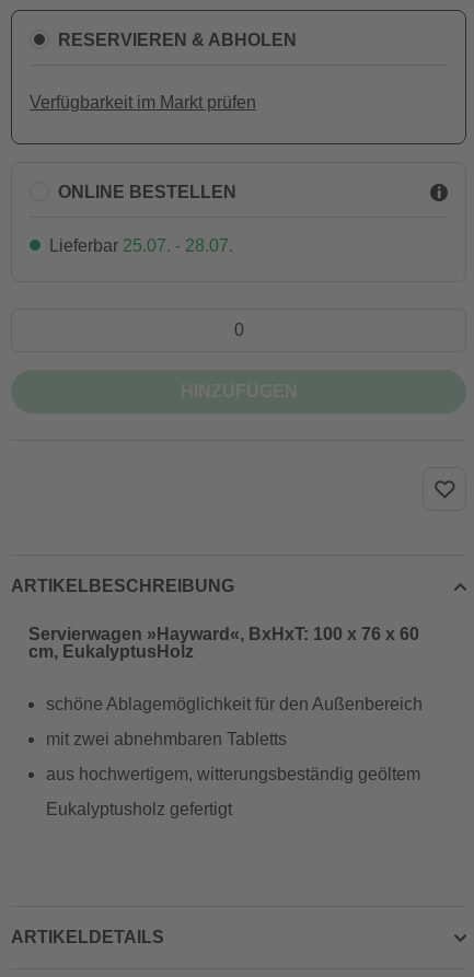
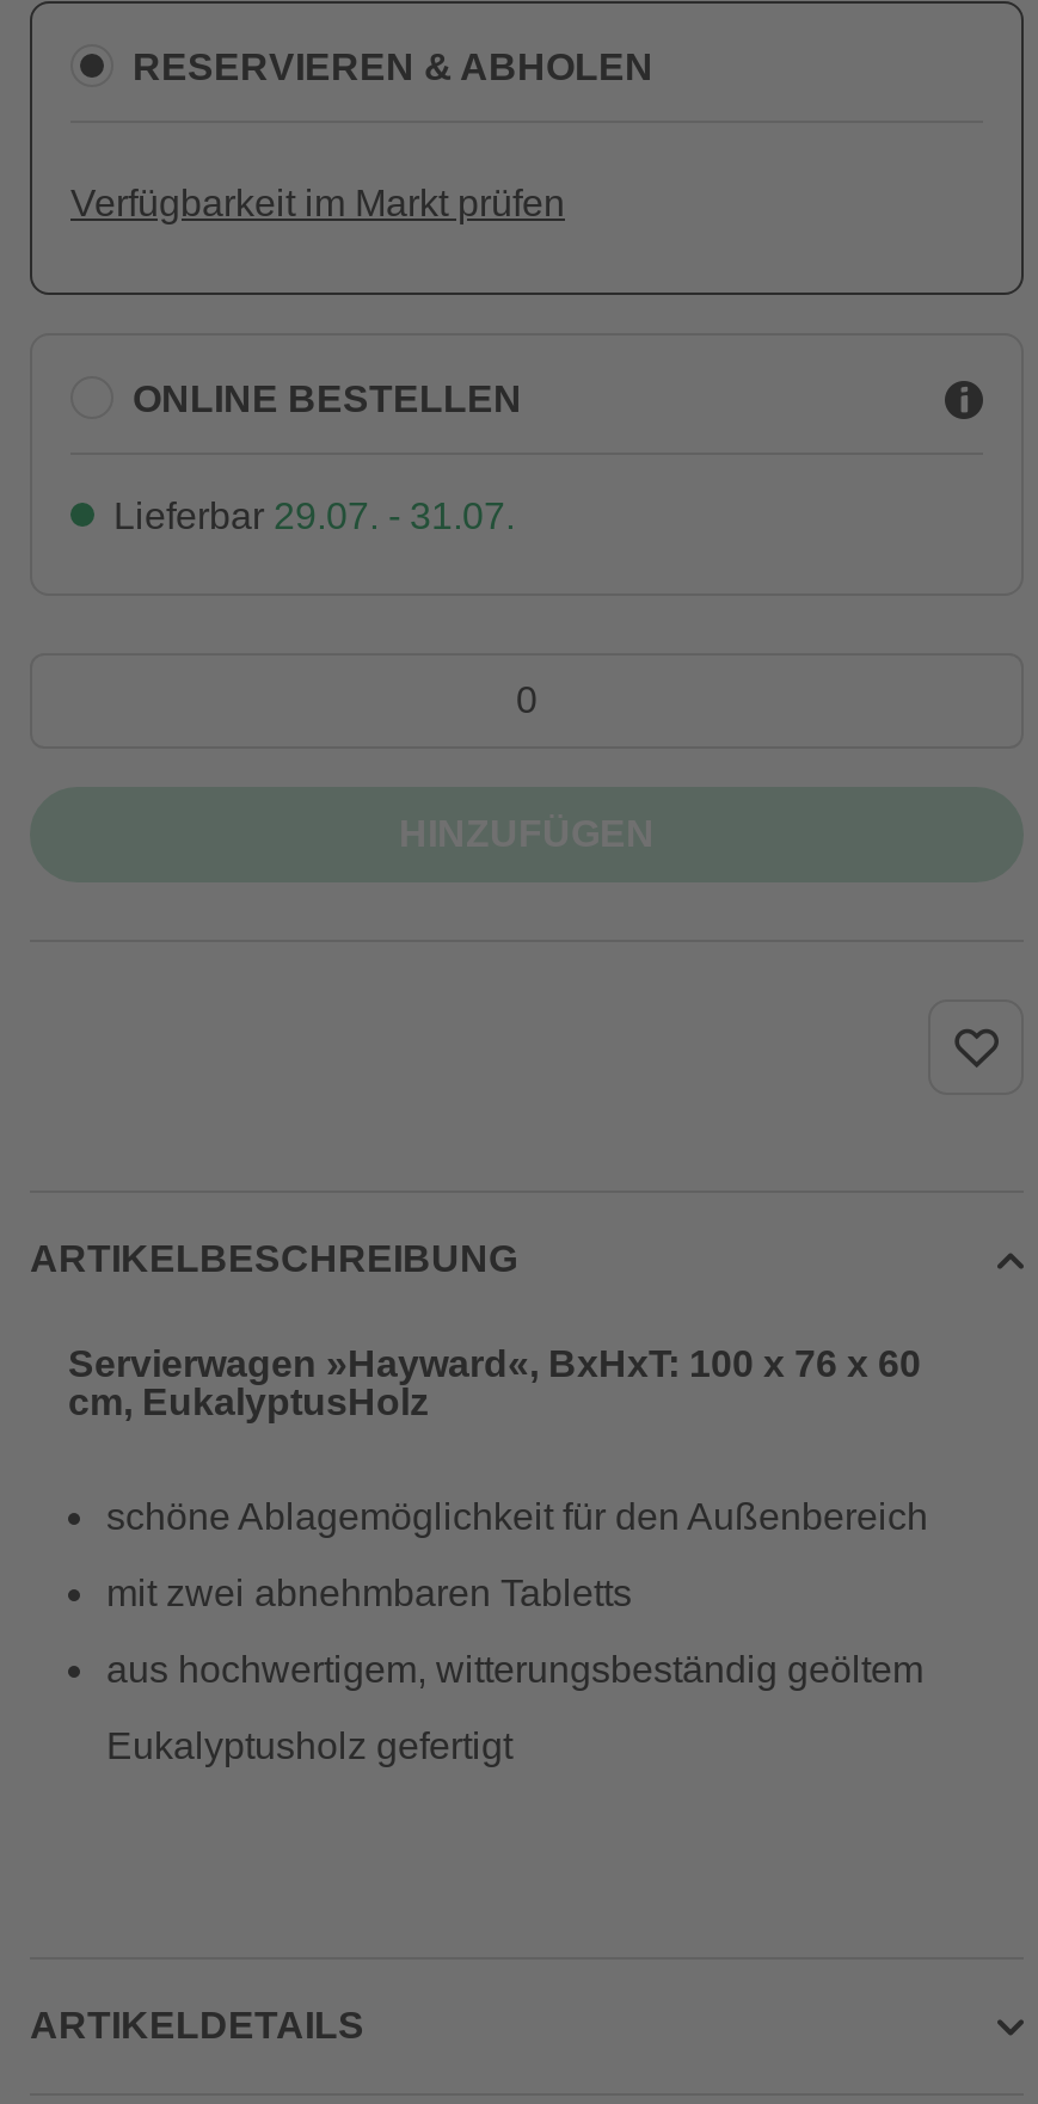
[49,236,233,255] Lieferbar 25.07. - 28.07. -> [113,496,515,536] Lieferbar 29.07. - 31.07.

